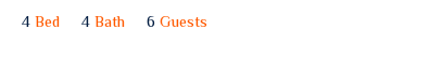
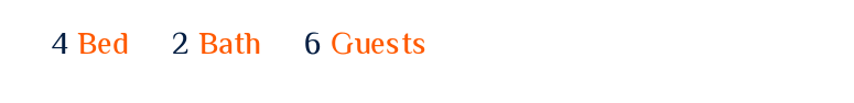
[21,12,207,36] 4 Bed 4 Bath 6 Guests -> [51,22,428,70] 4 Bed 2 Bath 6 Guests

